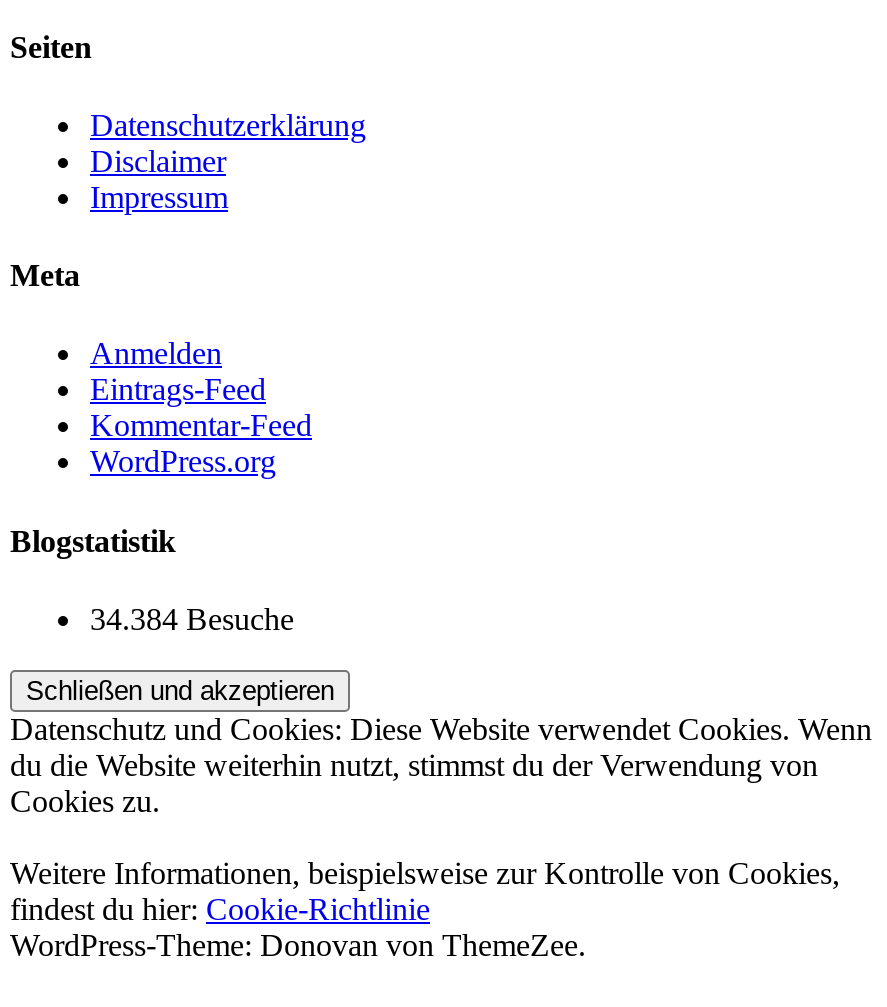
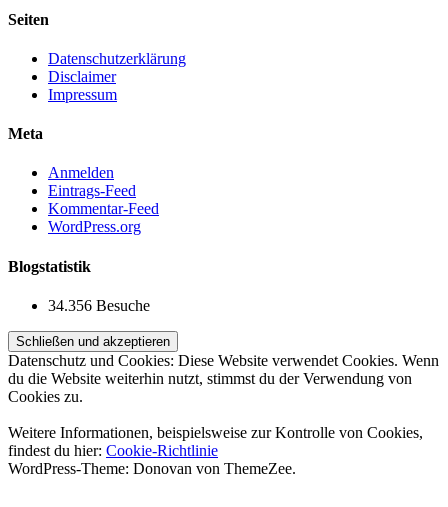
[90,602,294,636] 34.384 Besuche -> [48,297,150,314] 34.356 Besuche

